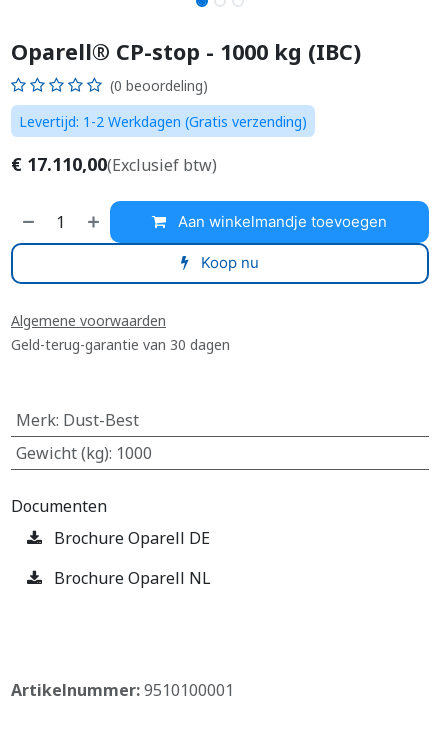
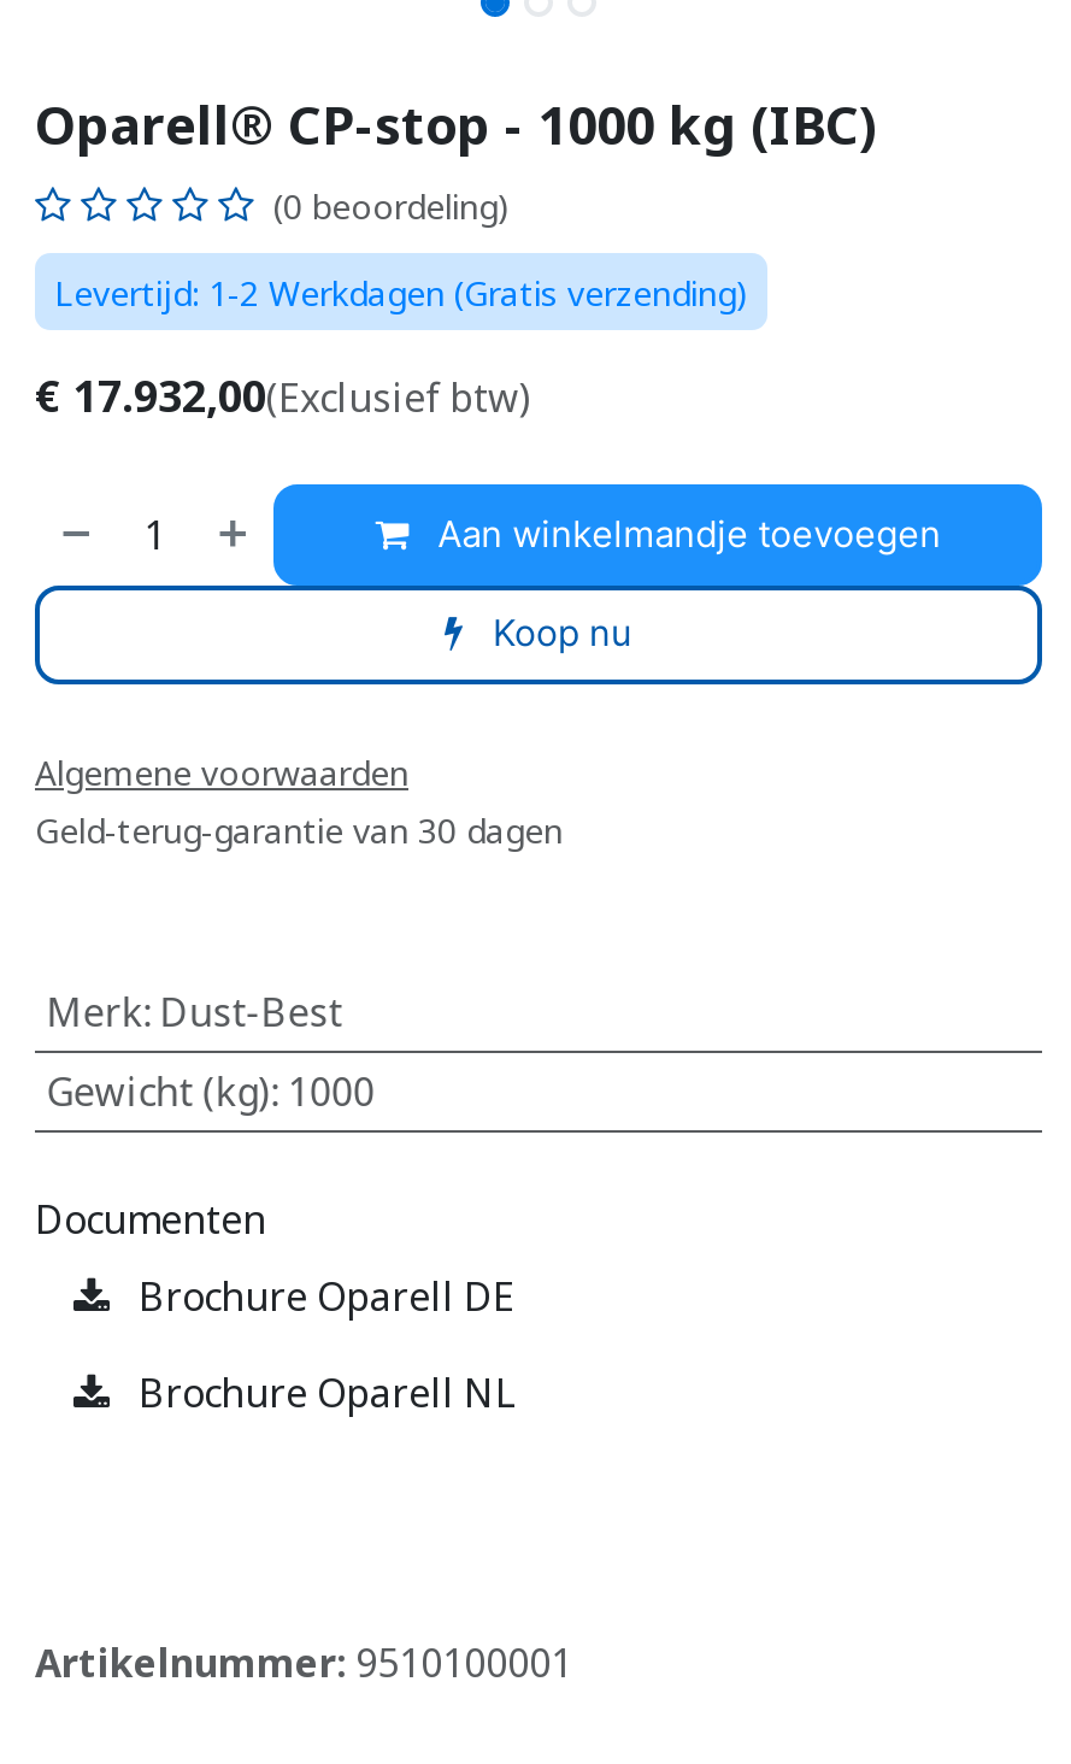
[11,152,217,176] €17.110,00(Exclusief btw) -> [35,367,531,425] €17.932,00(Exclusief btw)

